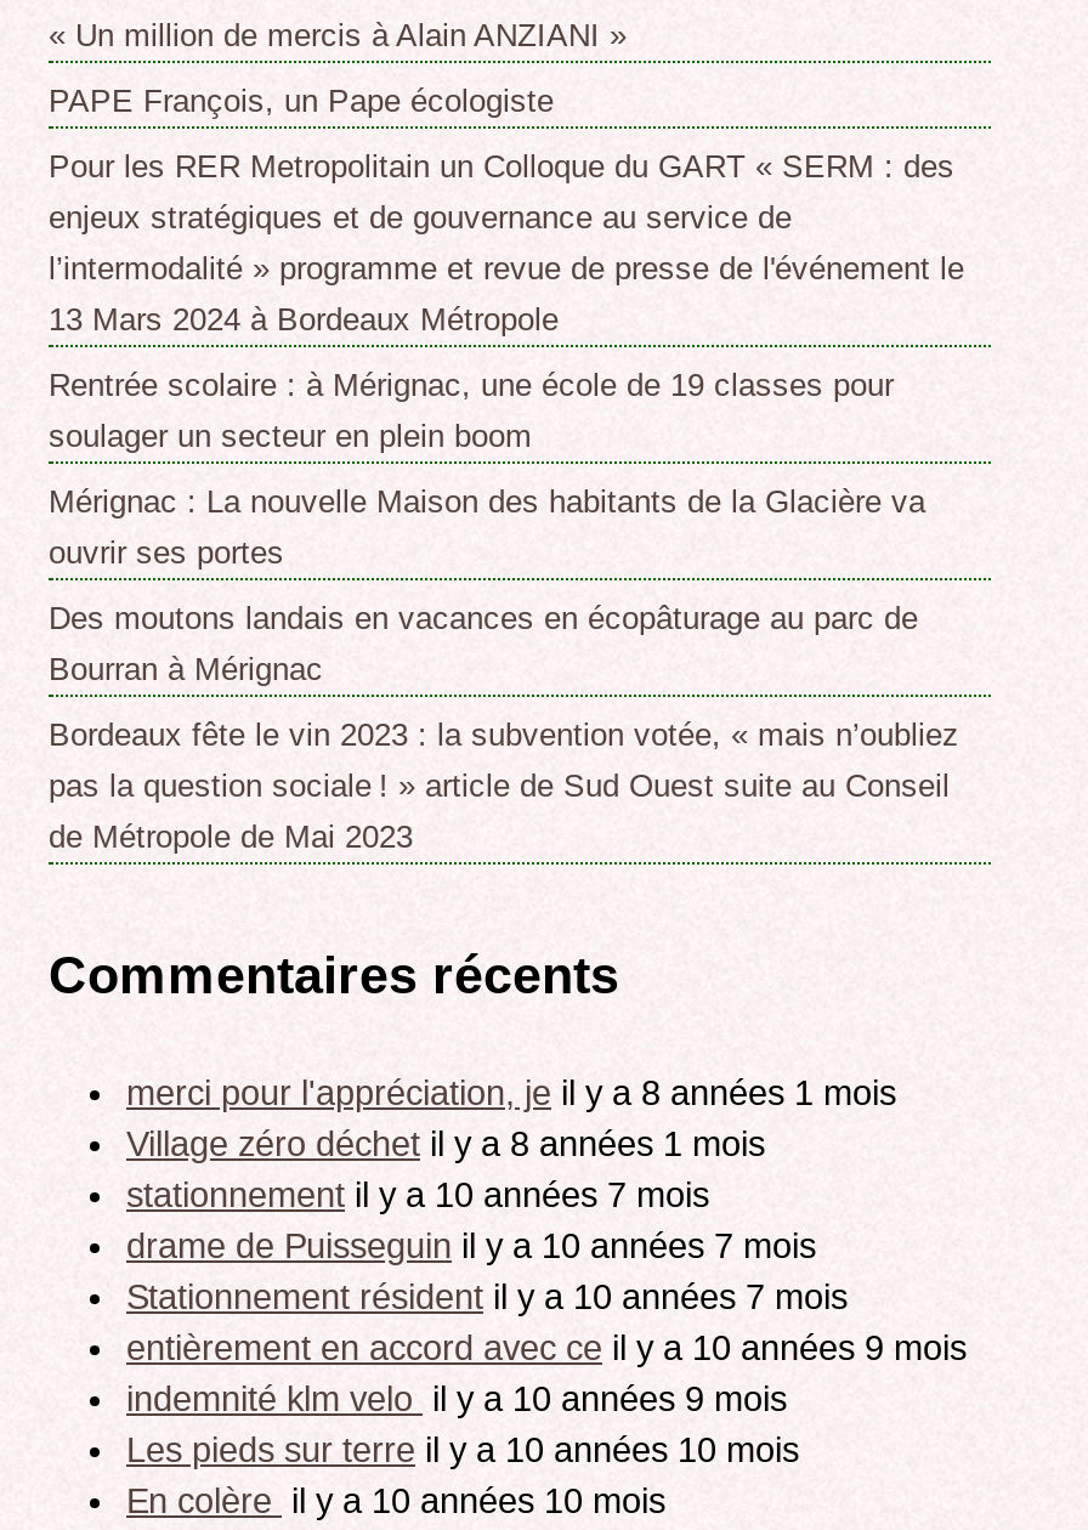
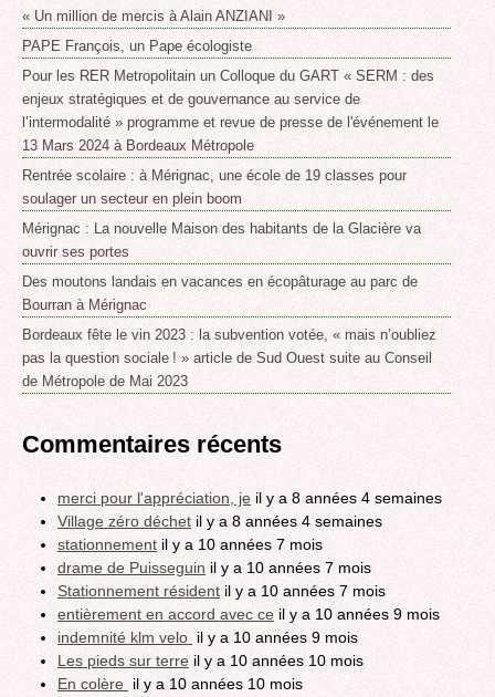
[126,1072,896,1111] merci pour l'appréciation, je il y a 8 années 1 mois -> [57,489,442,506] merci pour l'appréciation, je il y a 8 années 4 semaines
[126,1123,765,1162] Village zéro déchet il y a 8 années 1 mois -> [57,512,382,529] Village zéro déchet il y a 8 années 4 semaines

